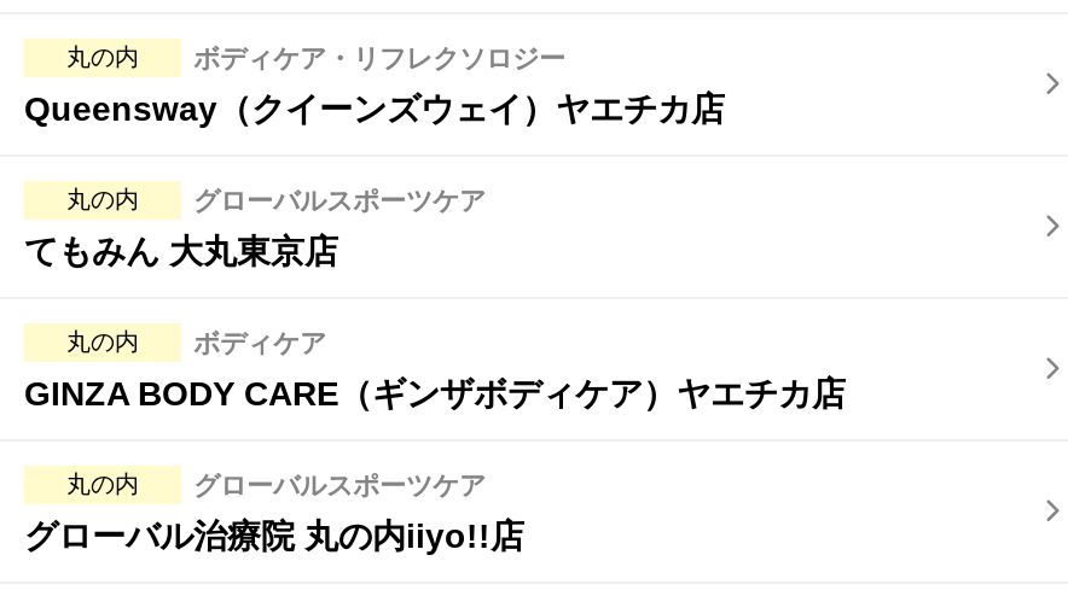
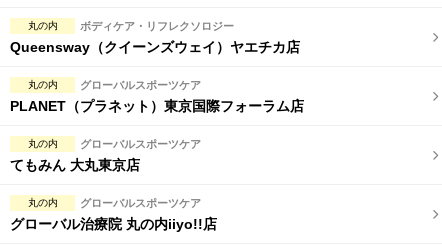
none -> [10,98,304,114] PLANET（プラネット）東京国際フォーラム店
moved [24,232,338,270] -> [10,157,140,173]: てもみん 大丸東京店
[24,328,846,413] ボディケア | GINZA BODY CARE（ギンザボディケア）ヤエチカ店 -> [80,138,201,150] グローバルスポーツケア

